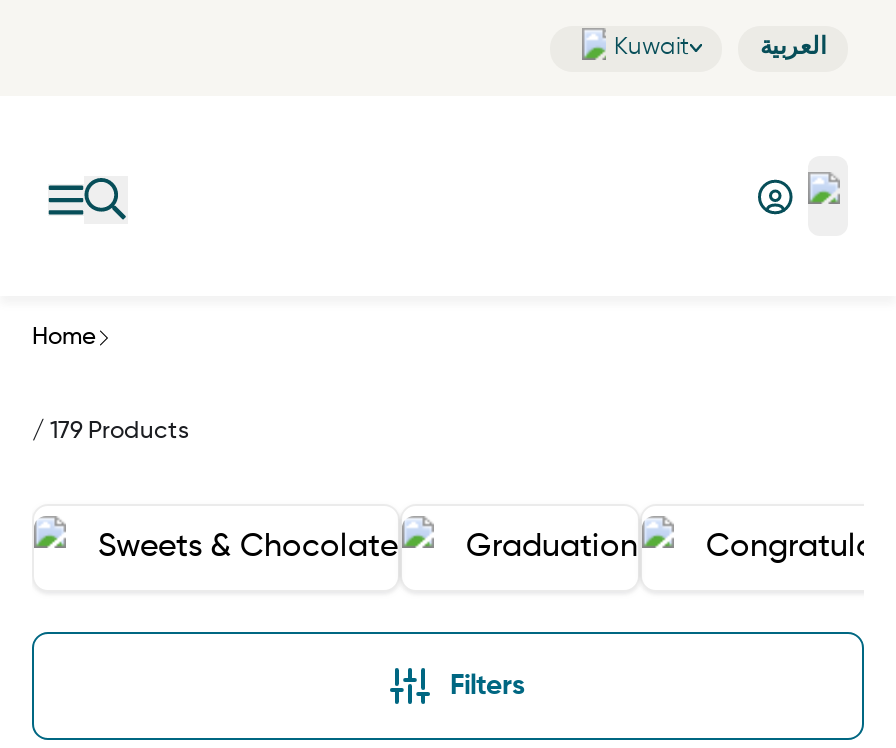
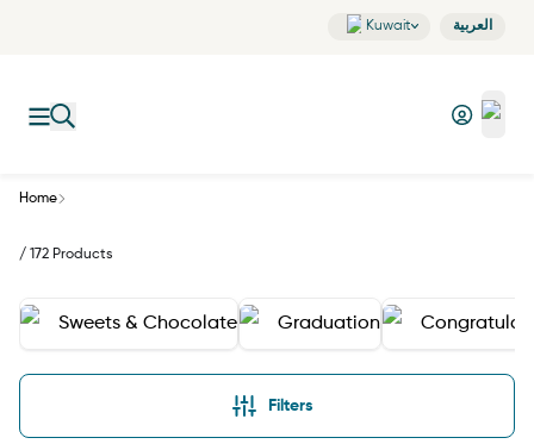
[32,420,190,444] / 179 Products -> [19,248,113,262] / 172 Products

